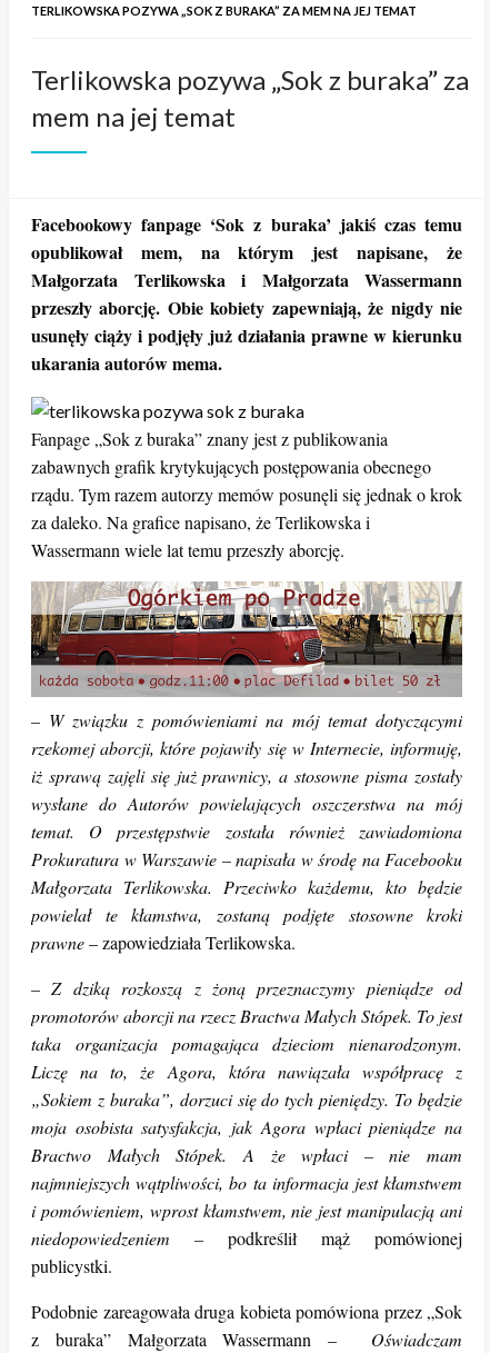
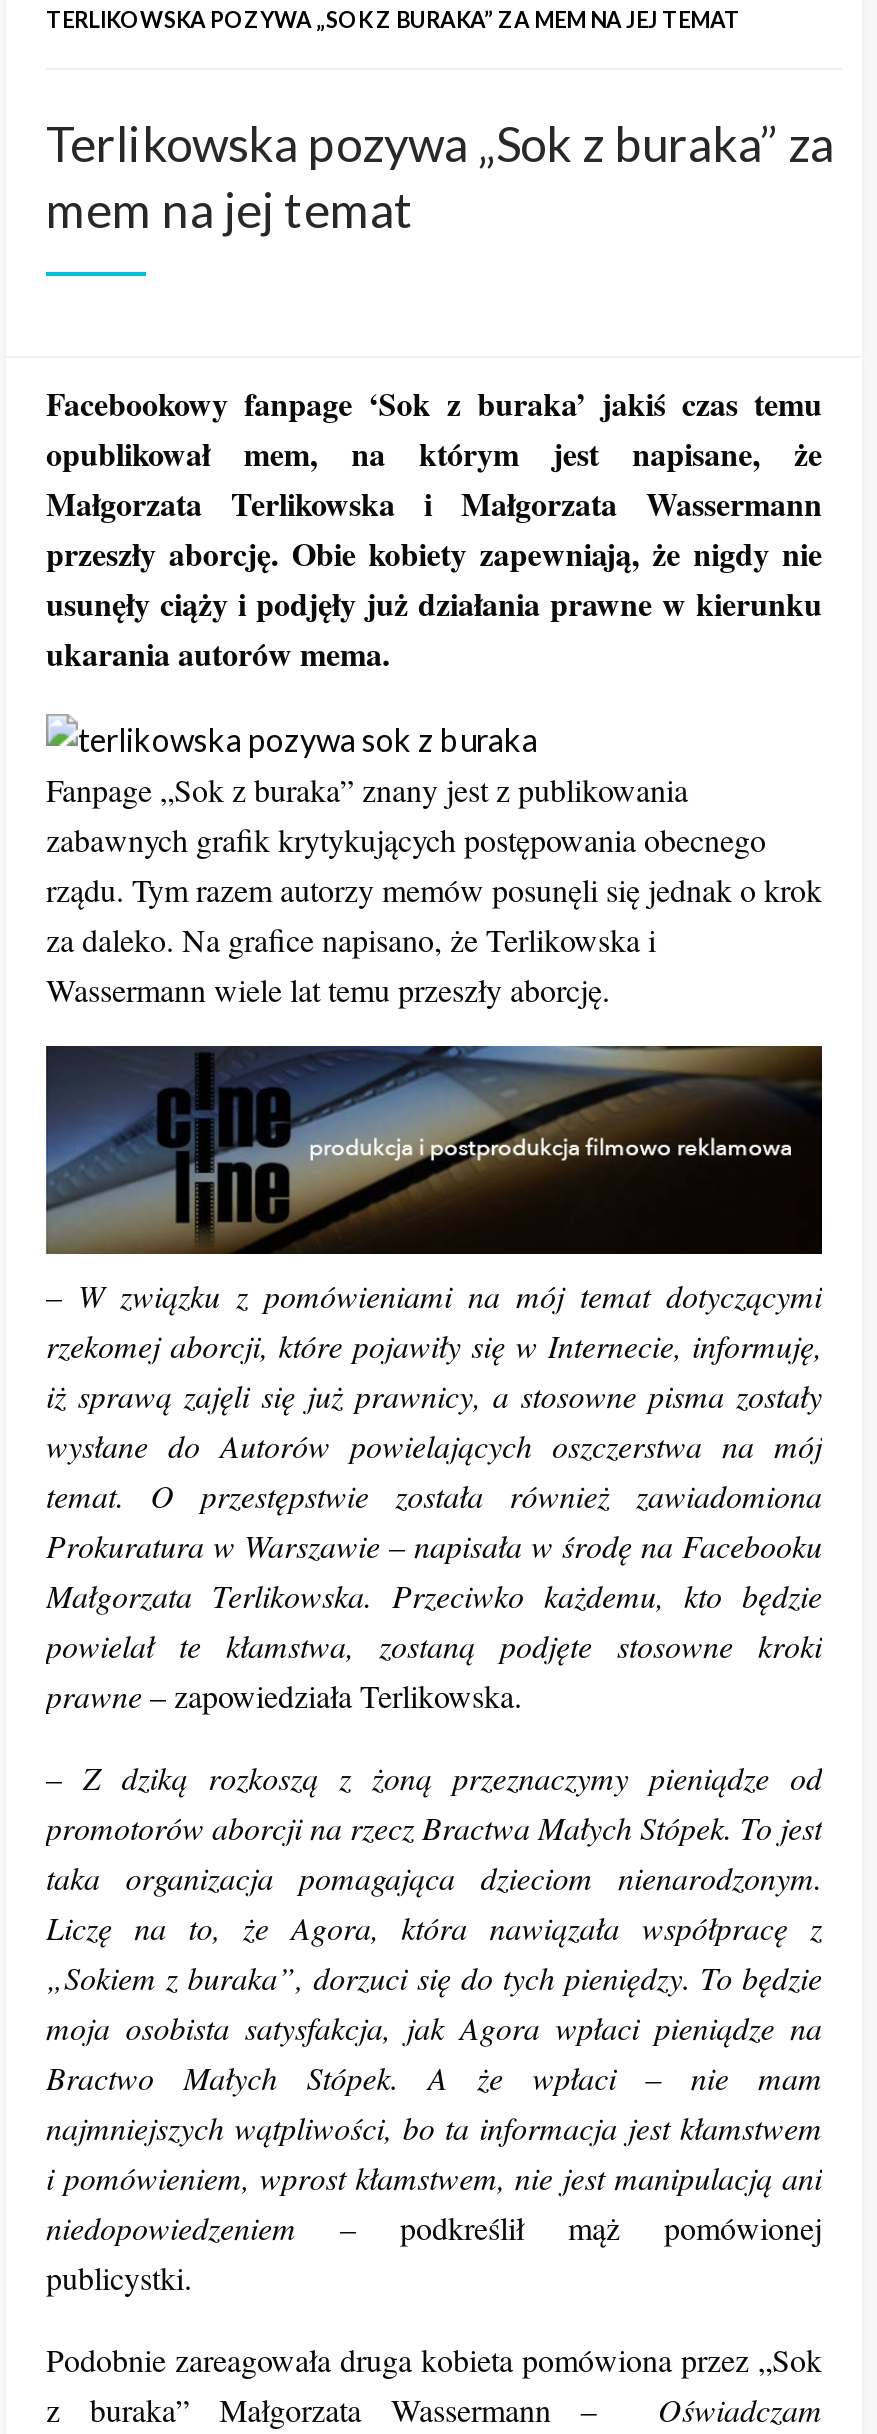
[30,581,463,696] [image] -> [44,1044,824,1254] [image]

